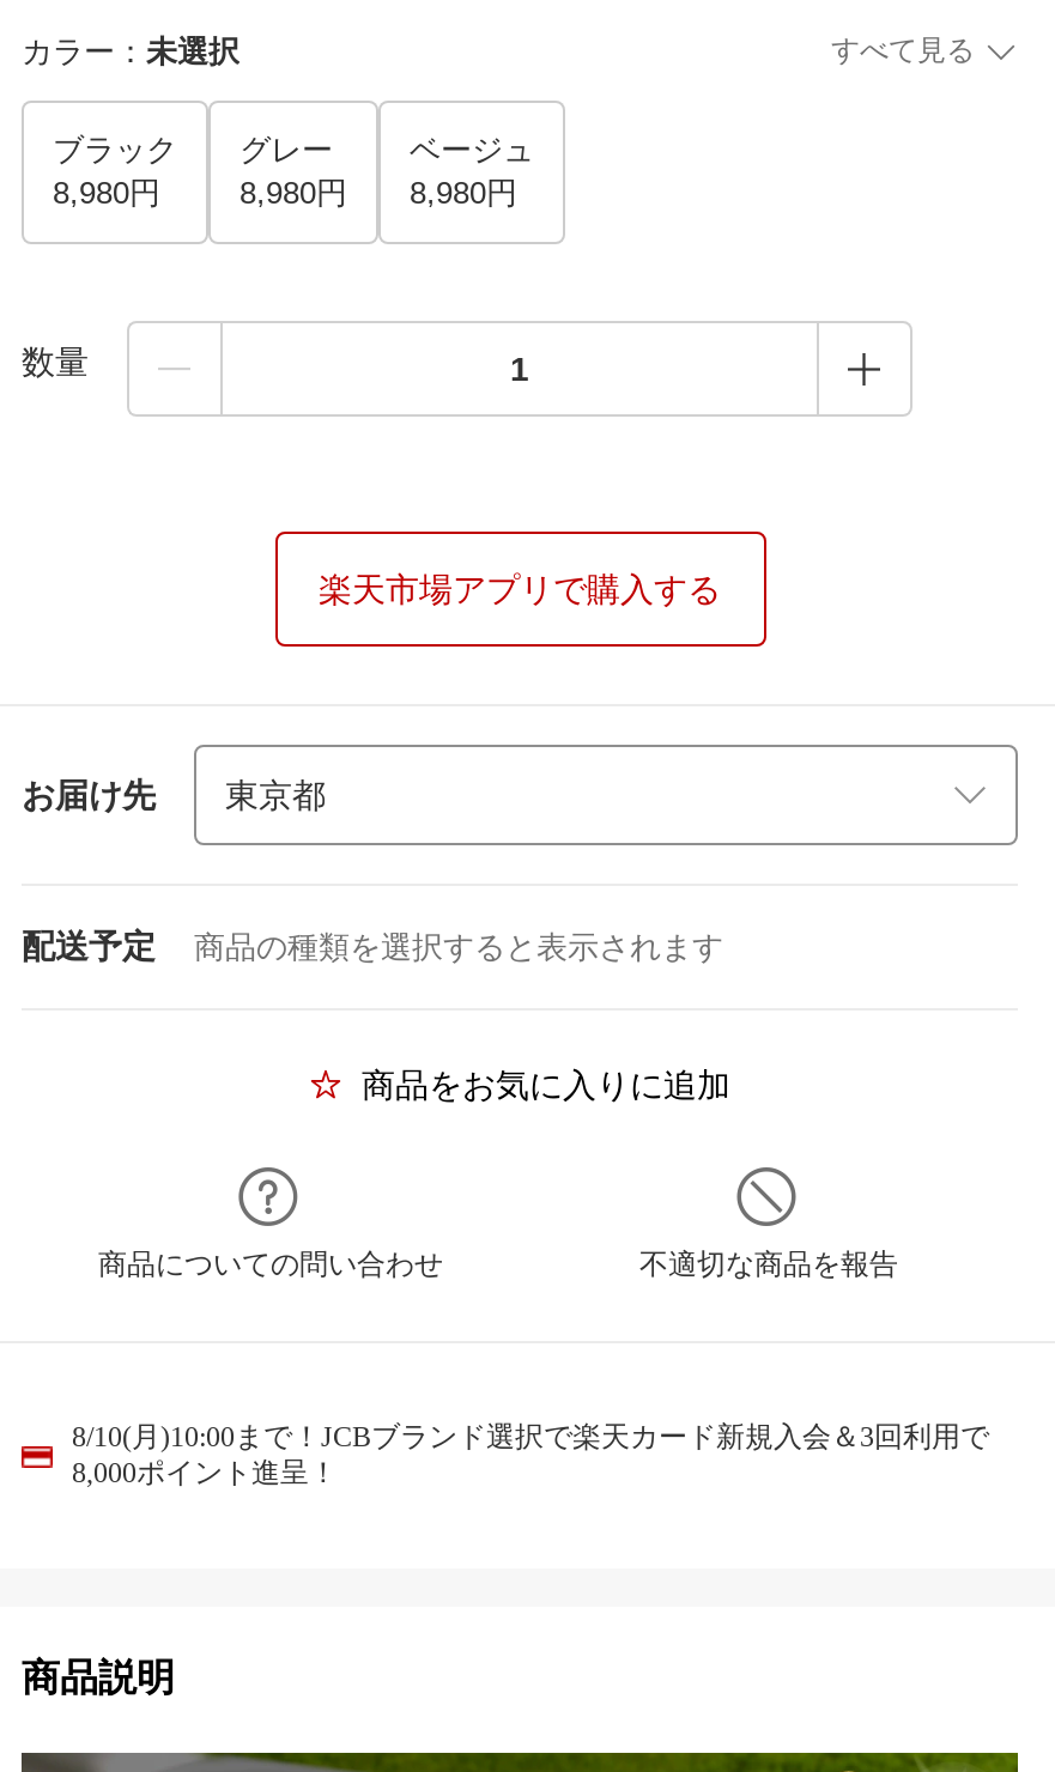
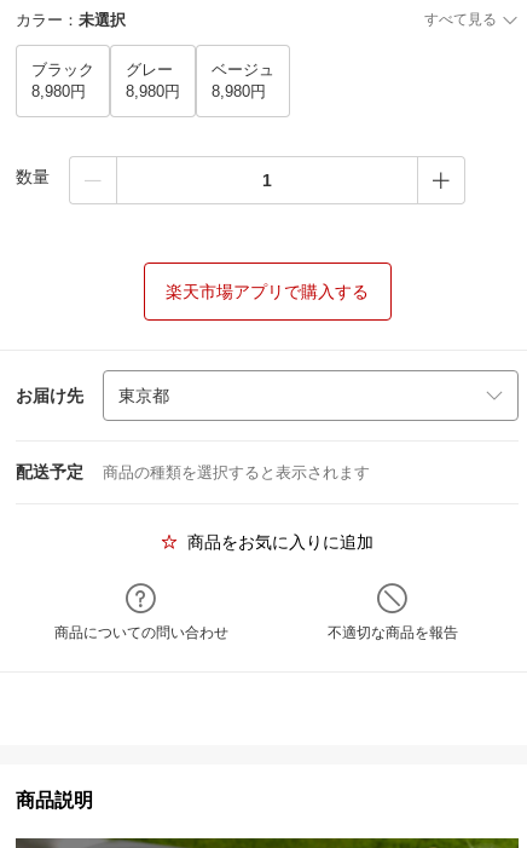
[72,1420,989,1489] 8/10(月)10:00まで！JCBブランド選択で楽天カード新規入会＆3回利用で | 8,000ポイント進呈！ -> none

